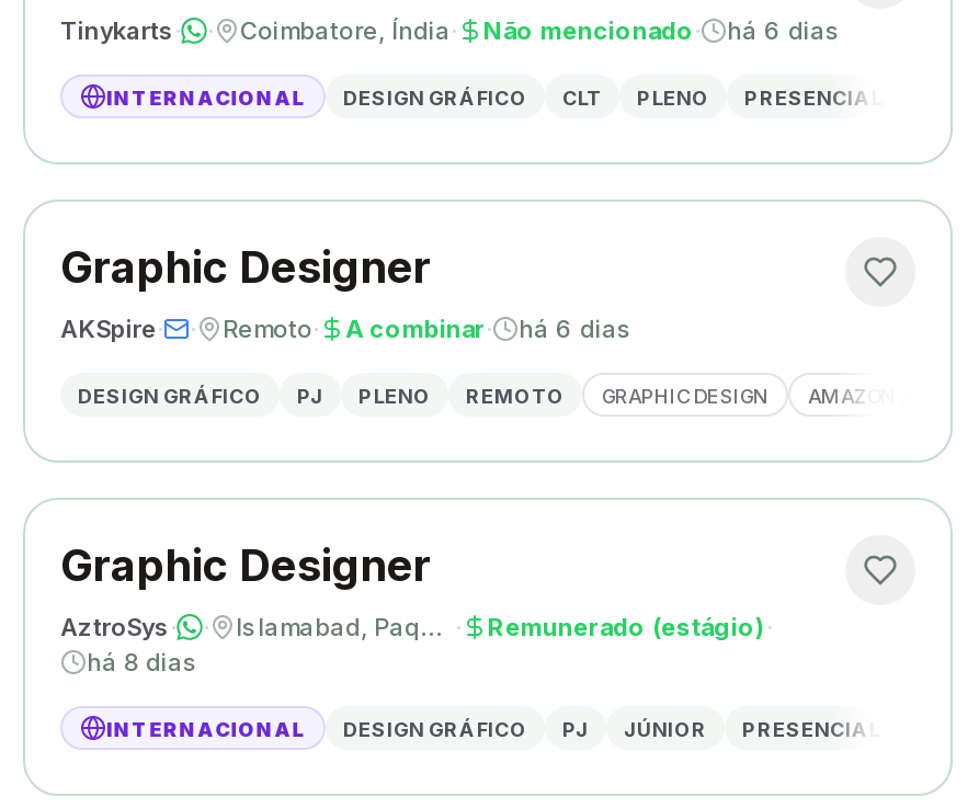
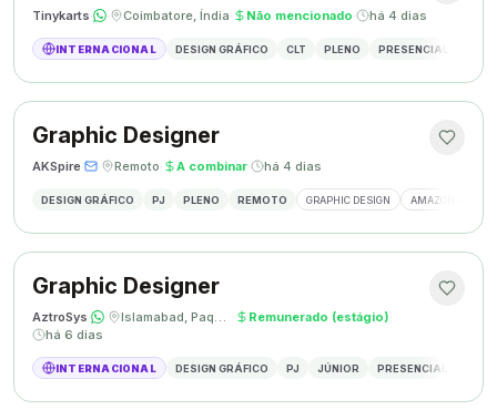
[727,15,841,46] há 6 dias -> [369,8,427,23] há 4 dias
[519,314,633,344] há 6 dias -> [264,158,322,174] há 4 dias
[87,647,198,678] há 8 dias -> [45,327,103,342] há 6 dias

